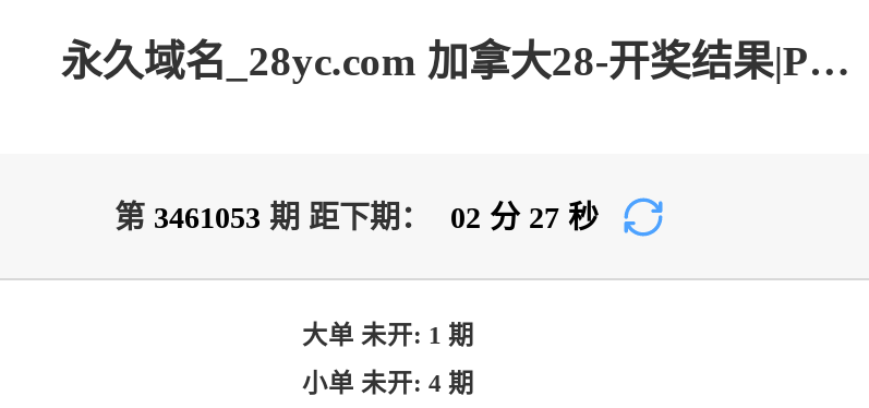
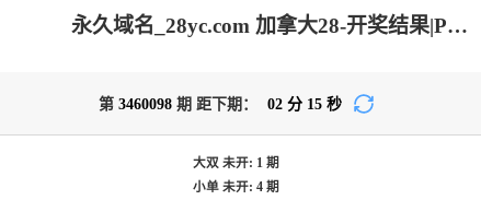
[114,202,599,235] 第3461053期 距下期： 02分 27秒 -> [98,96,341,113] 第3460098期 距下期： 02分 15秒
[302,322,474,350] 大单未开: 1期 -> [192,156,279,170] 大双未开: 1期

